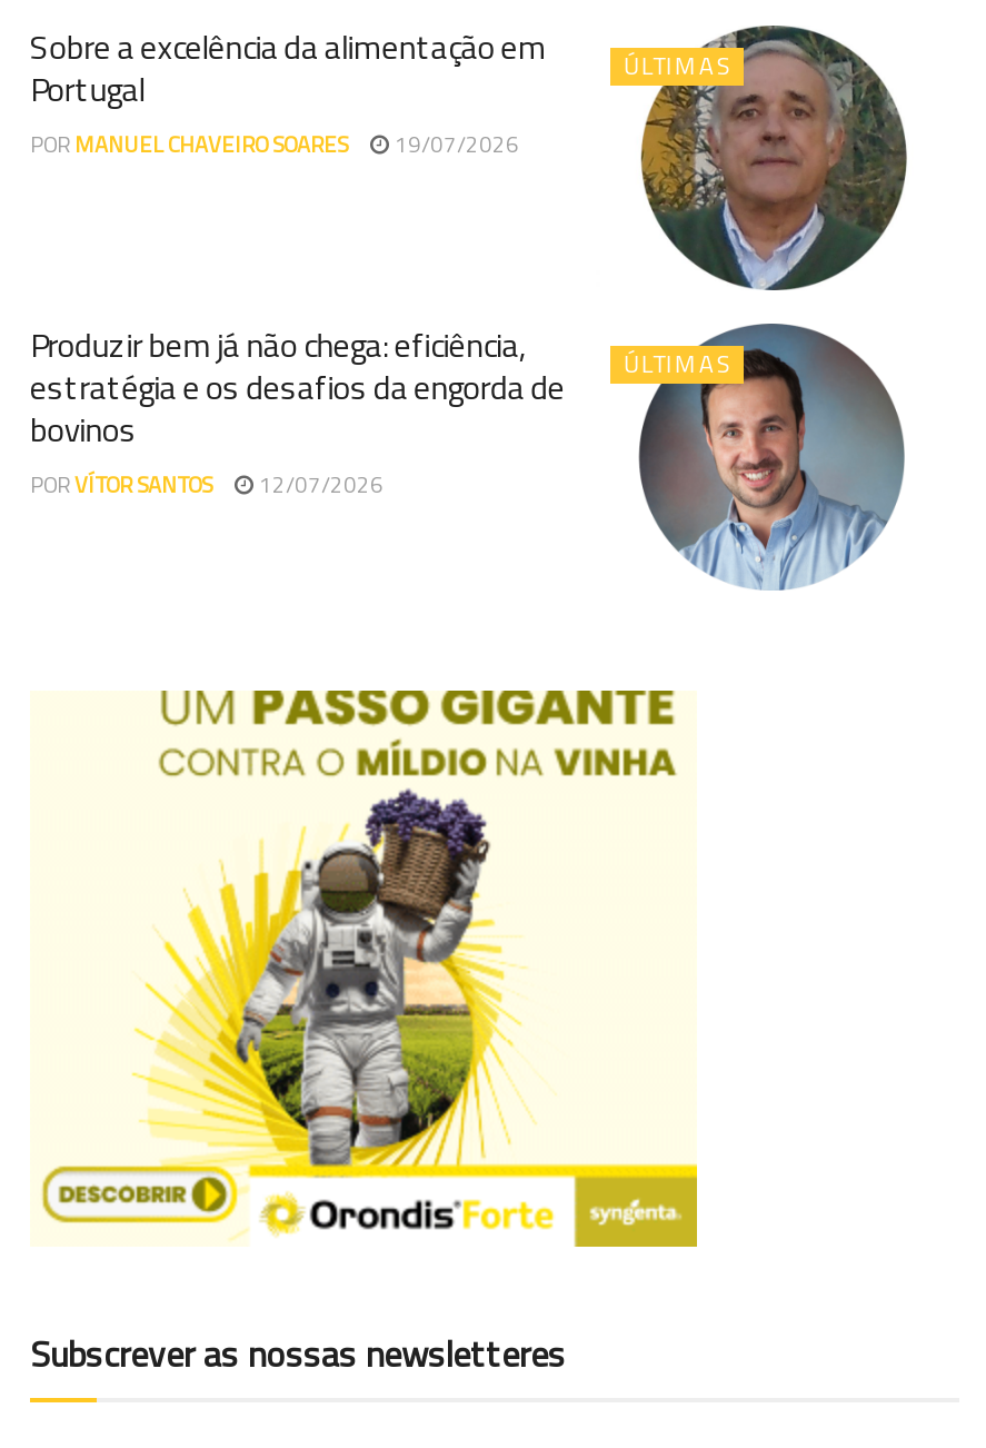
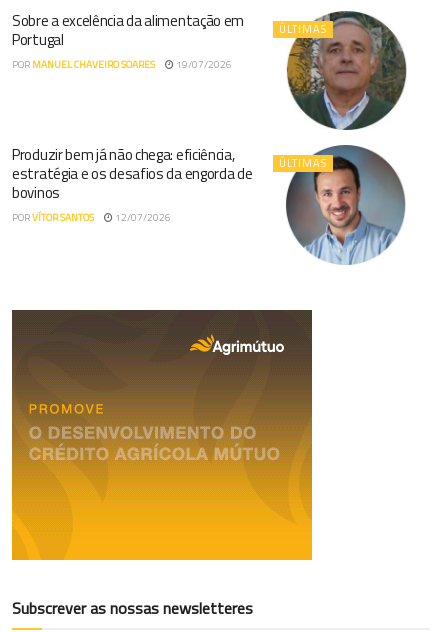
[30,688,699,1247] [image] -> [11,309,313,561] [image]

